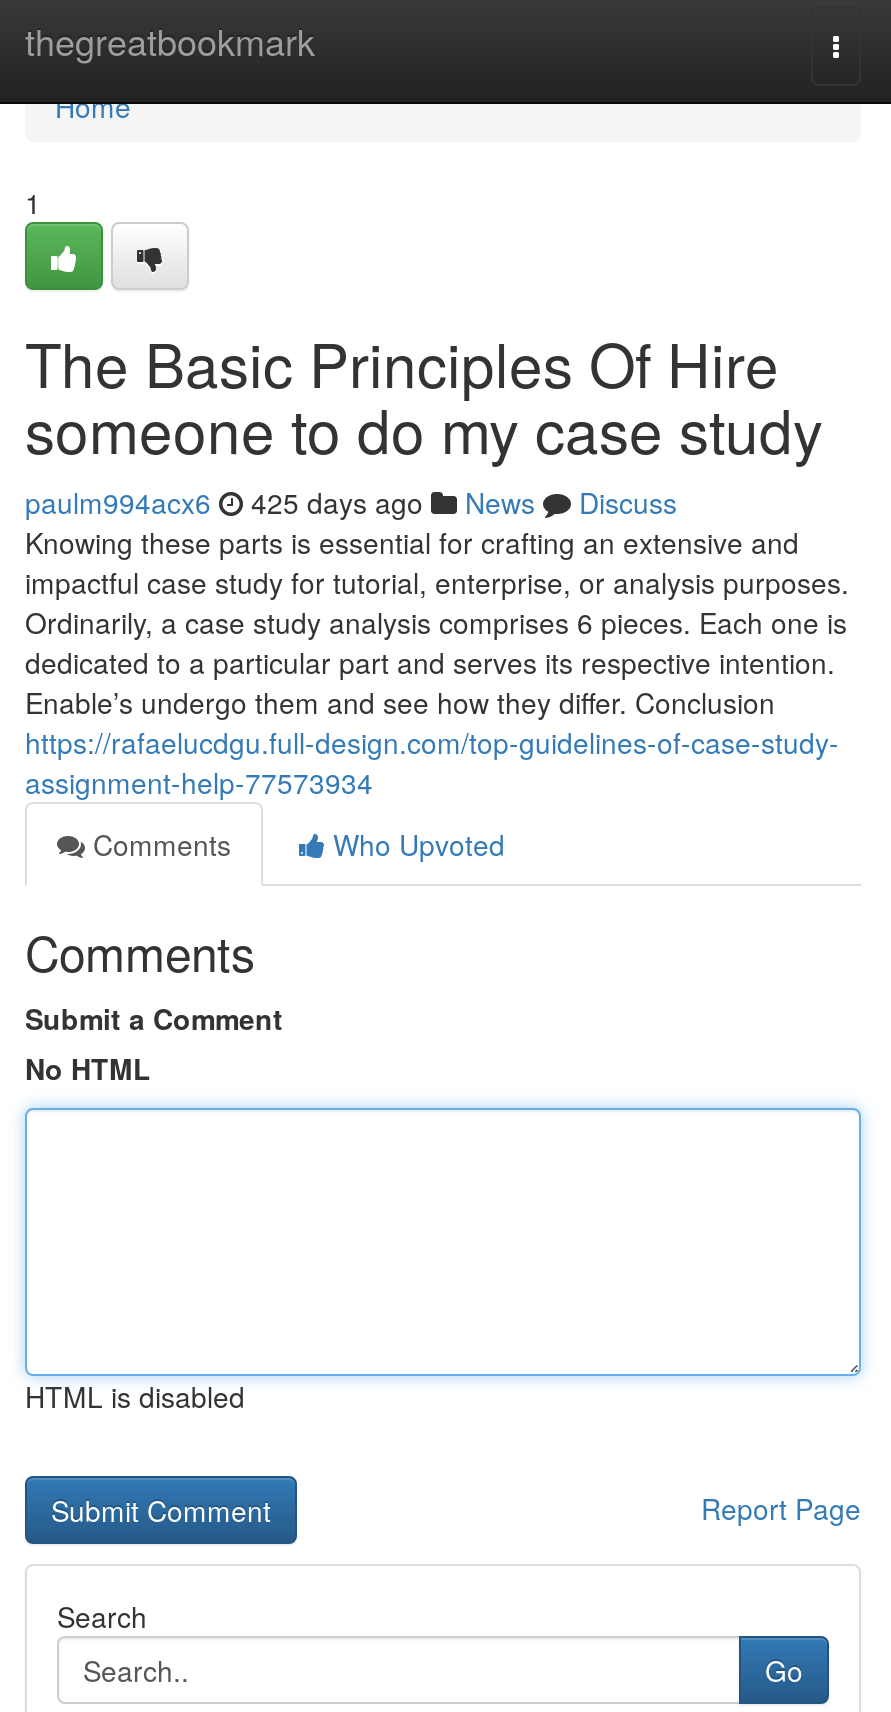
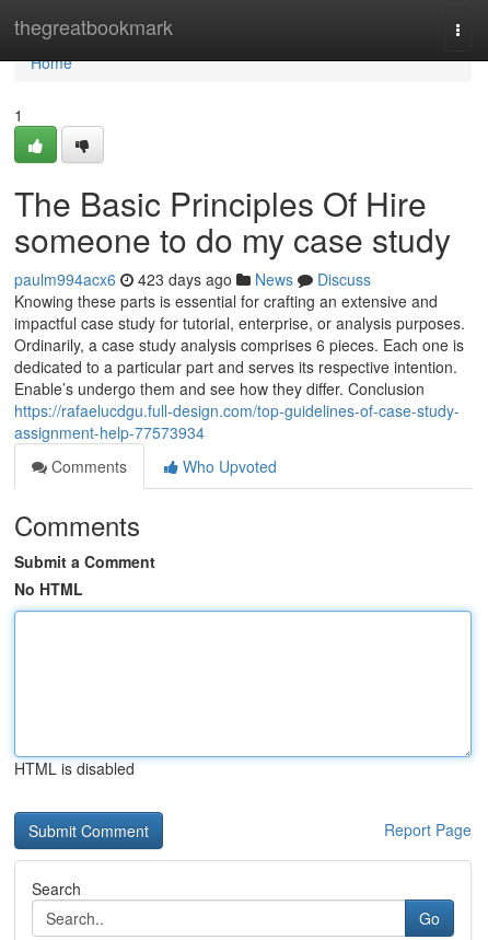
[25,482,677,522] paulm994acx6 425 days ago News Discuss -> [14,268,371,290] paulm994acx6 423 days ago News Discuss

